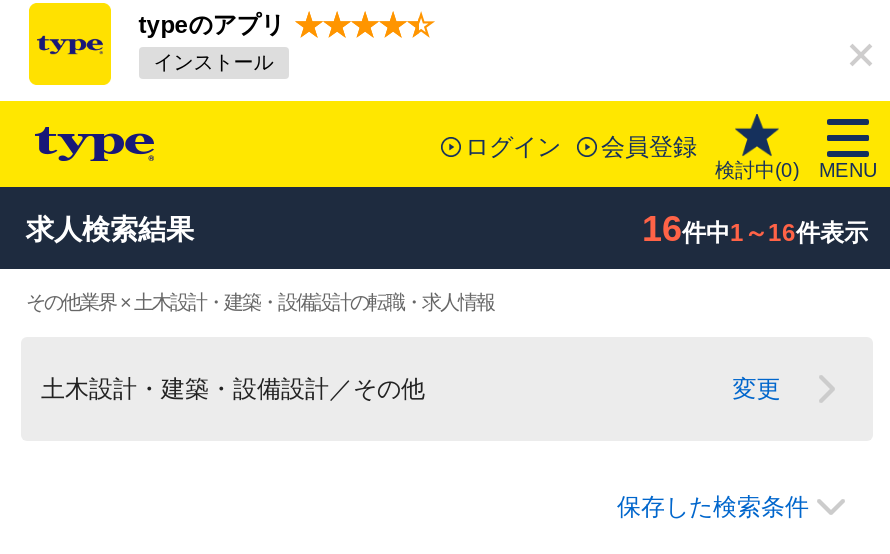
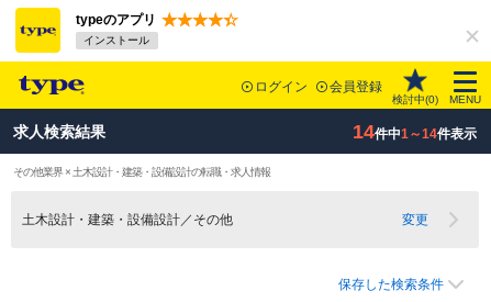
[642,209,868,249] 16件中1～16件表示 -> [352,121,476,143] 14件中1～14件表示

